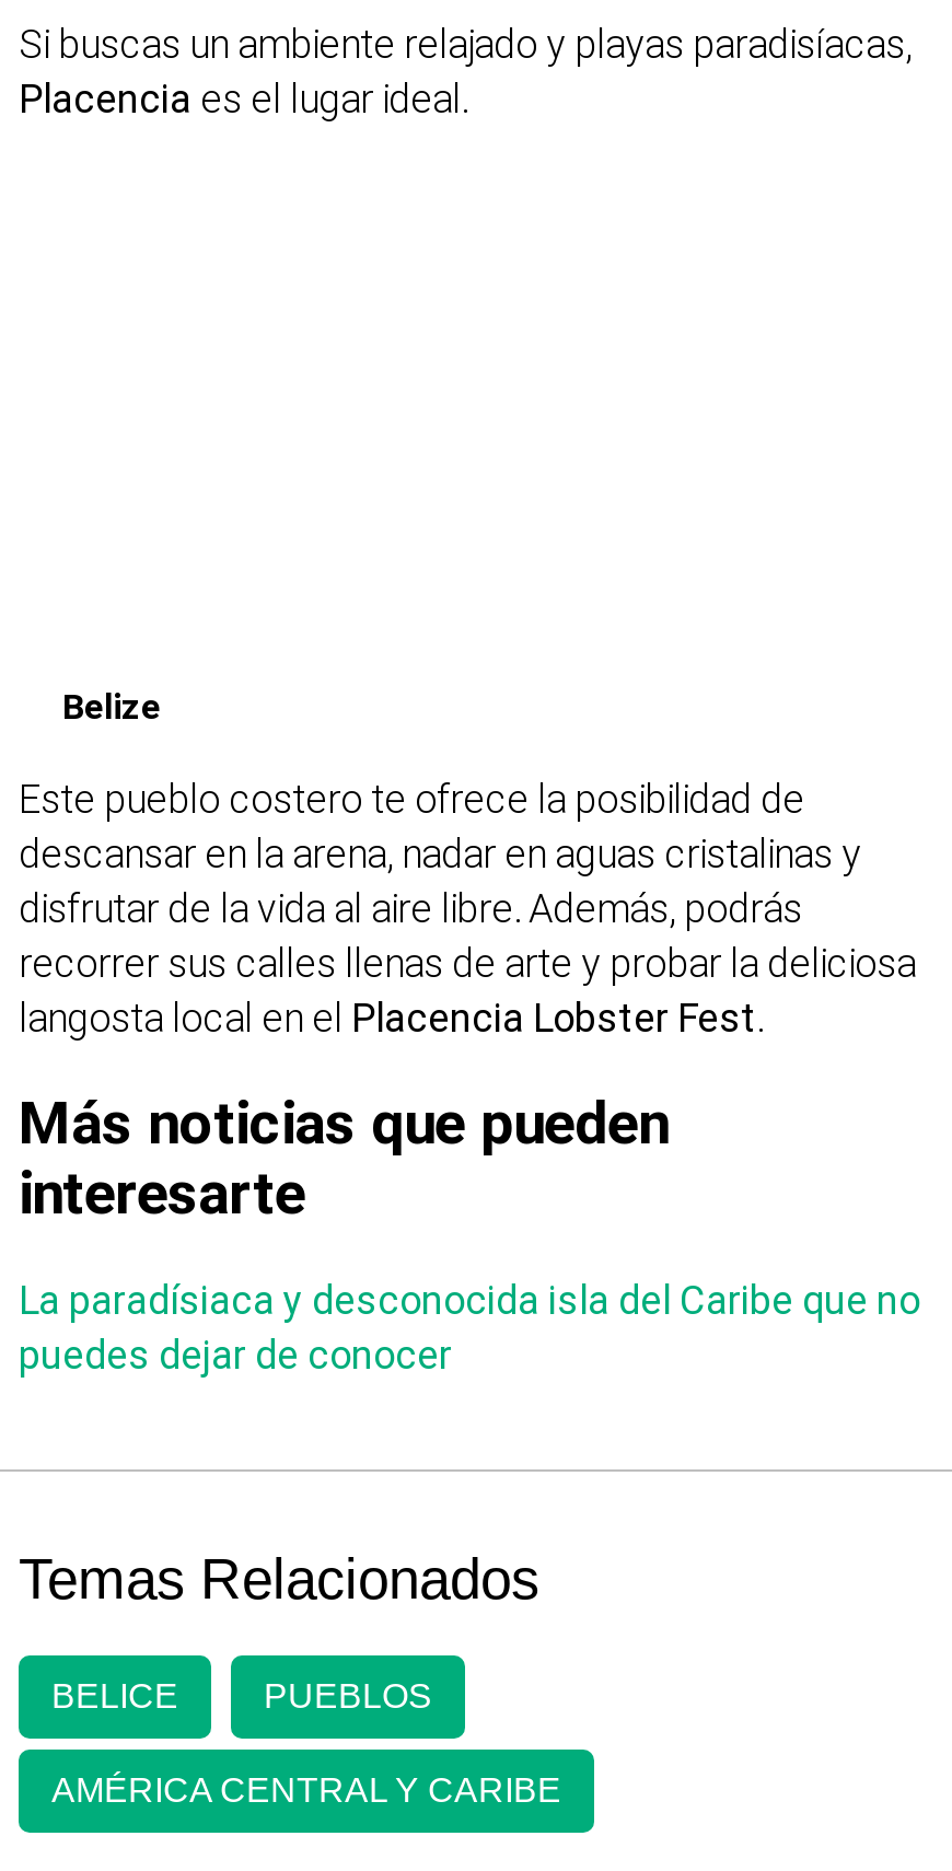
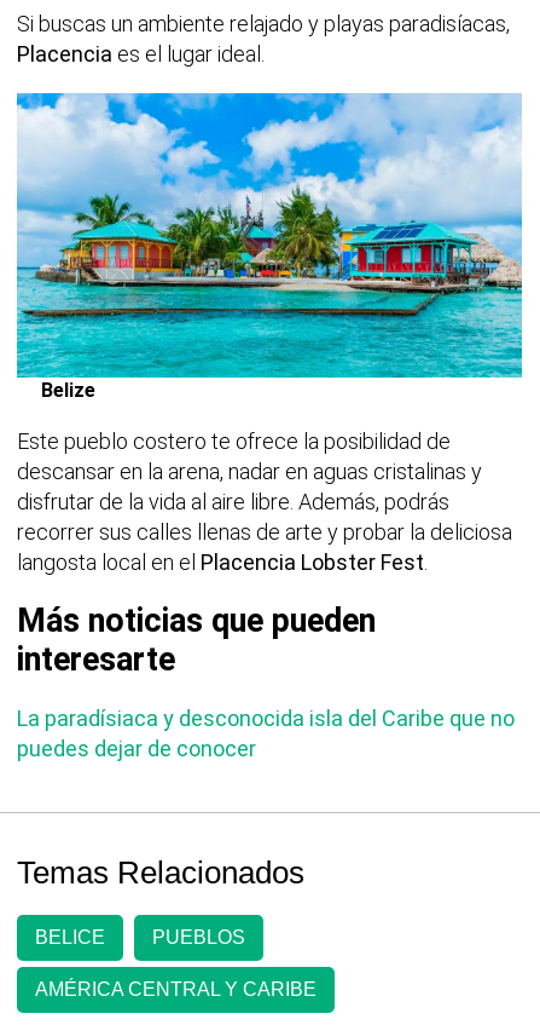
none -> [16,92,523,379] [image]

